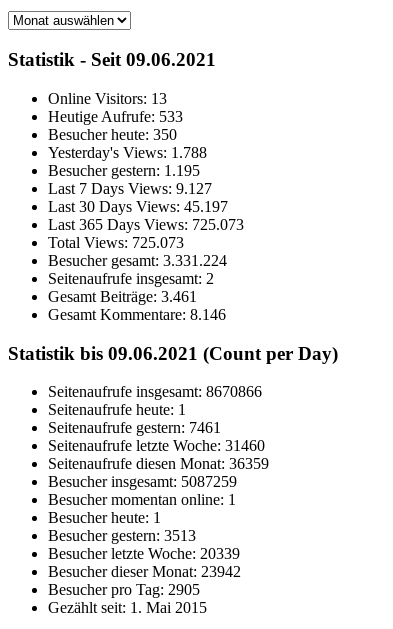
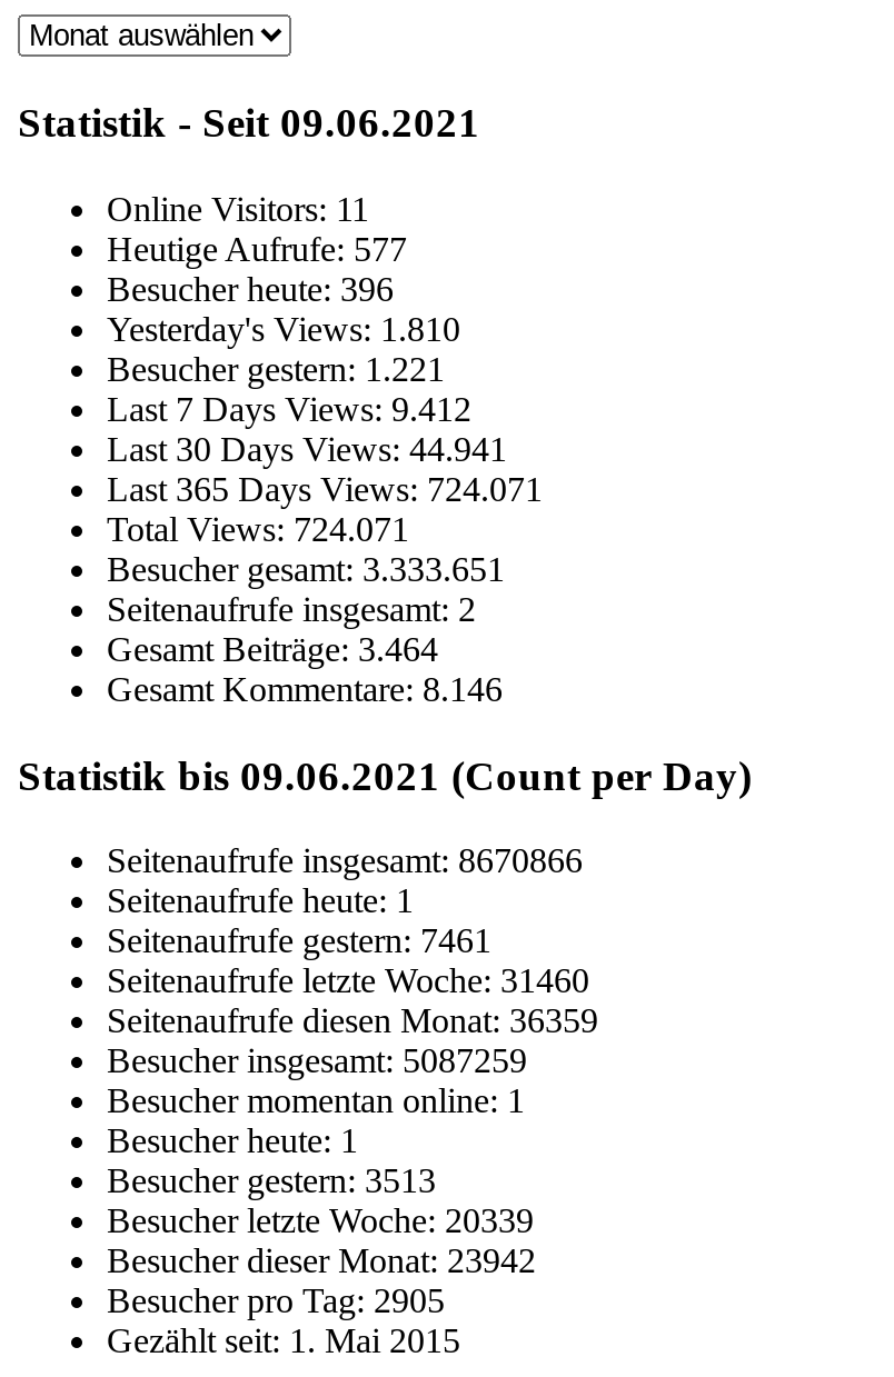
[48,90,167,107] Online Visitors: 13 -> [107,190,369,227] Online Visitors: 11
[48,108,183,125] Heutige Aufrufe: 533 -> [107,230,407,267] Heutige Aufrufe: 577
[48,126,177,143] Besucher heute: 350 -> [107,270,394,307] Besucher heute: 396
[48,144,207,161] Yesterday's Views: 1.788 -> [107,310,460,347] Yesterday's Views: 1.810
[48,162,200,179] Besucher gestern: 1.195 -> [107,350,445,387] Besucher gestern: 1.221
[48,180,212,197] Last 7 Days Views: 9.127 -> [107,390,471,427] Last 7 Days Views: 9.412
[48,198,228,215] Last 30 Days Views: 45.197 -> [107,430,507,467] Last 30 Days Views: 44.941
[48,216,244,233] Last 365 Days Views: 725.073 -> [107,470,543,507] Last 365 Days Views: 724.071
[48,234,184,251] Total Views: 725.073 -> [107,510,409,547] Total Views: 724.071
[48,252,227,269] Besucher gesamt: 3.331.224 -> [107,550,505,587] Besucher gesamt: 3.333.651
[48,288,197,305] Gesamt Beiträge:3.461 -> [107,630,438,667] Gesamt Beiträge:3.464

